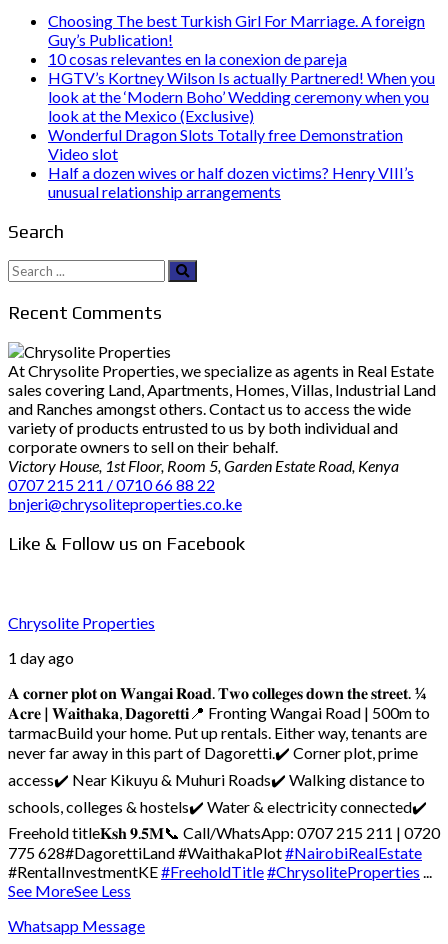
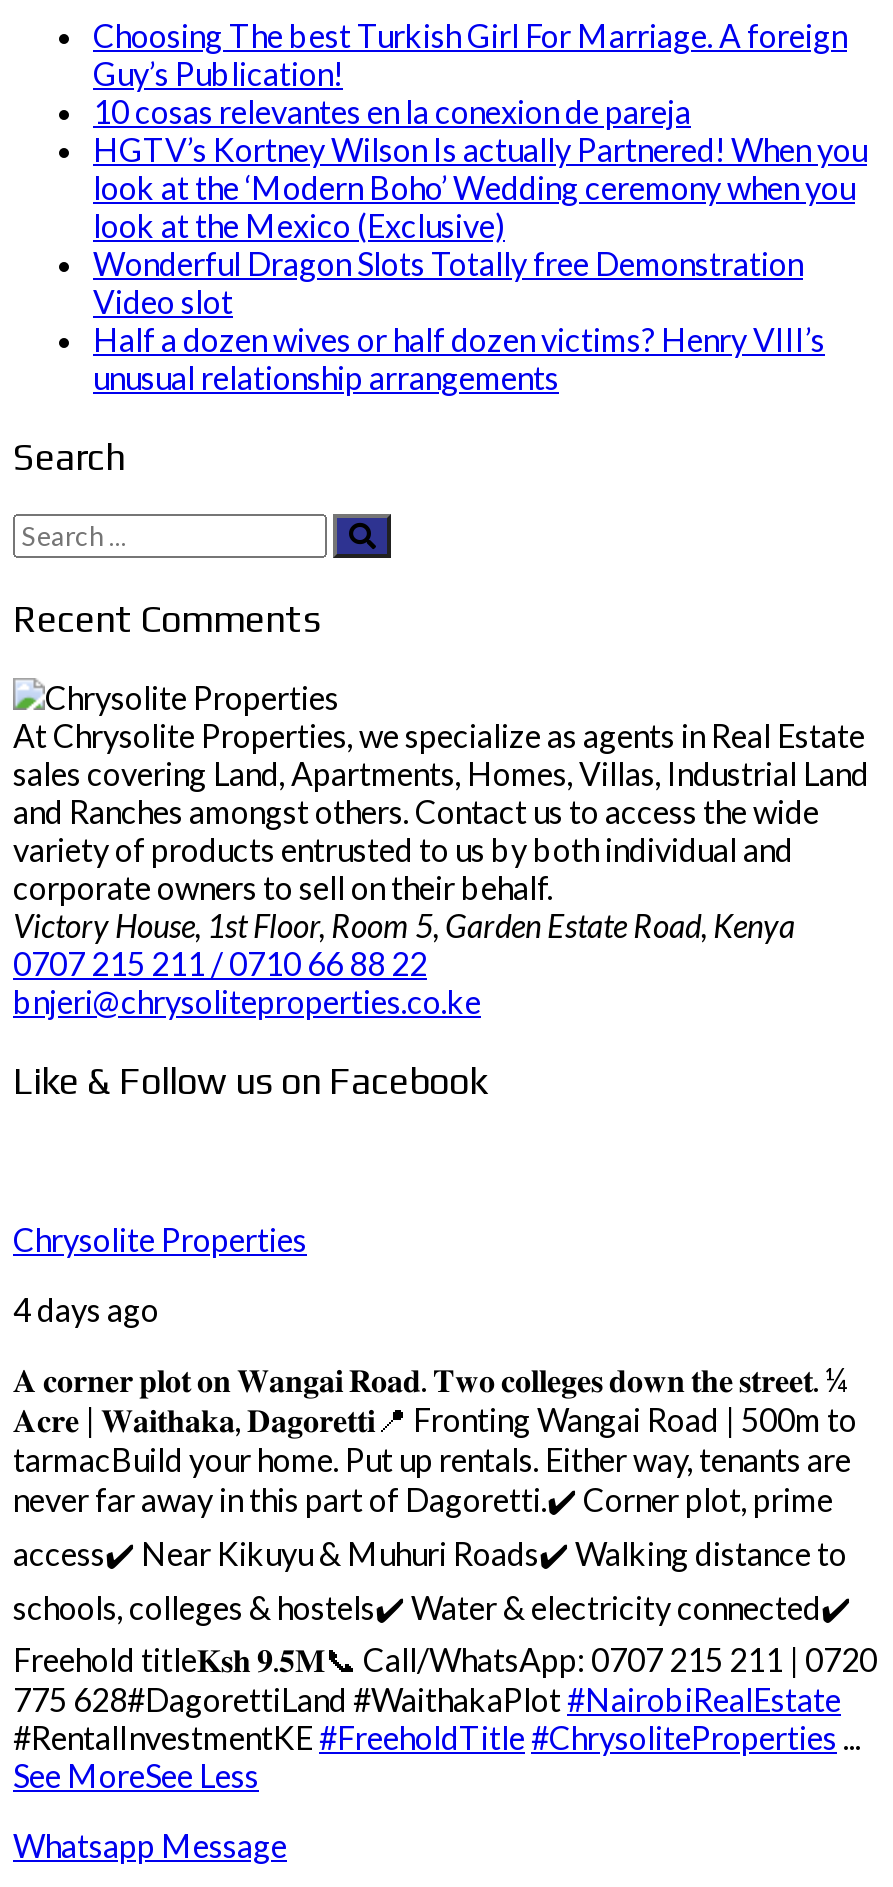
[8,648,74,667] 1 day ago -> [13,1290,159,1328] 4 days ago

